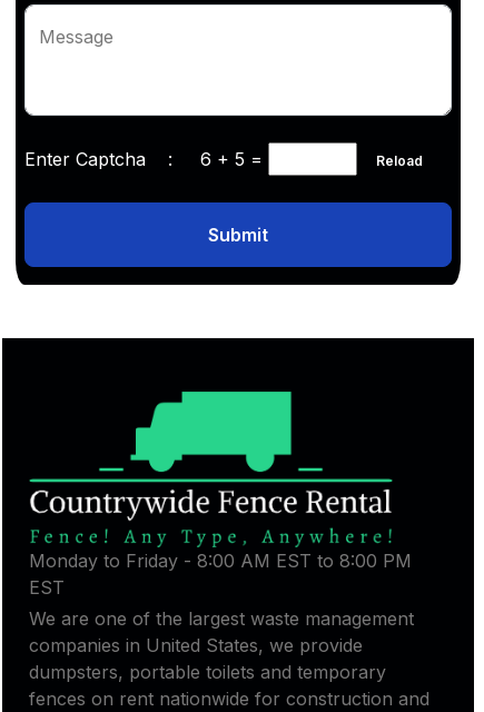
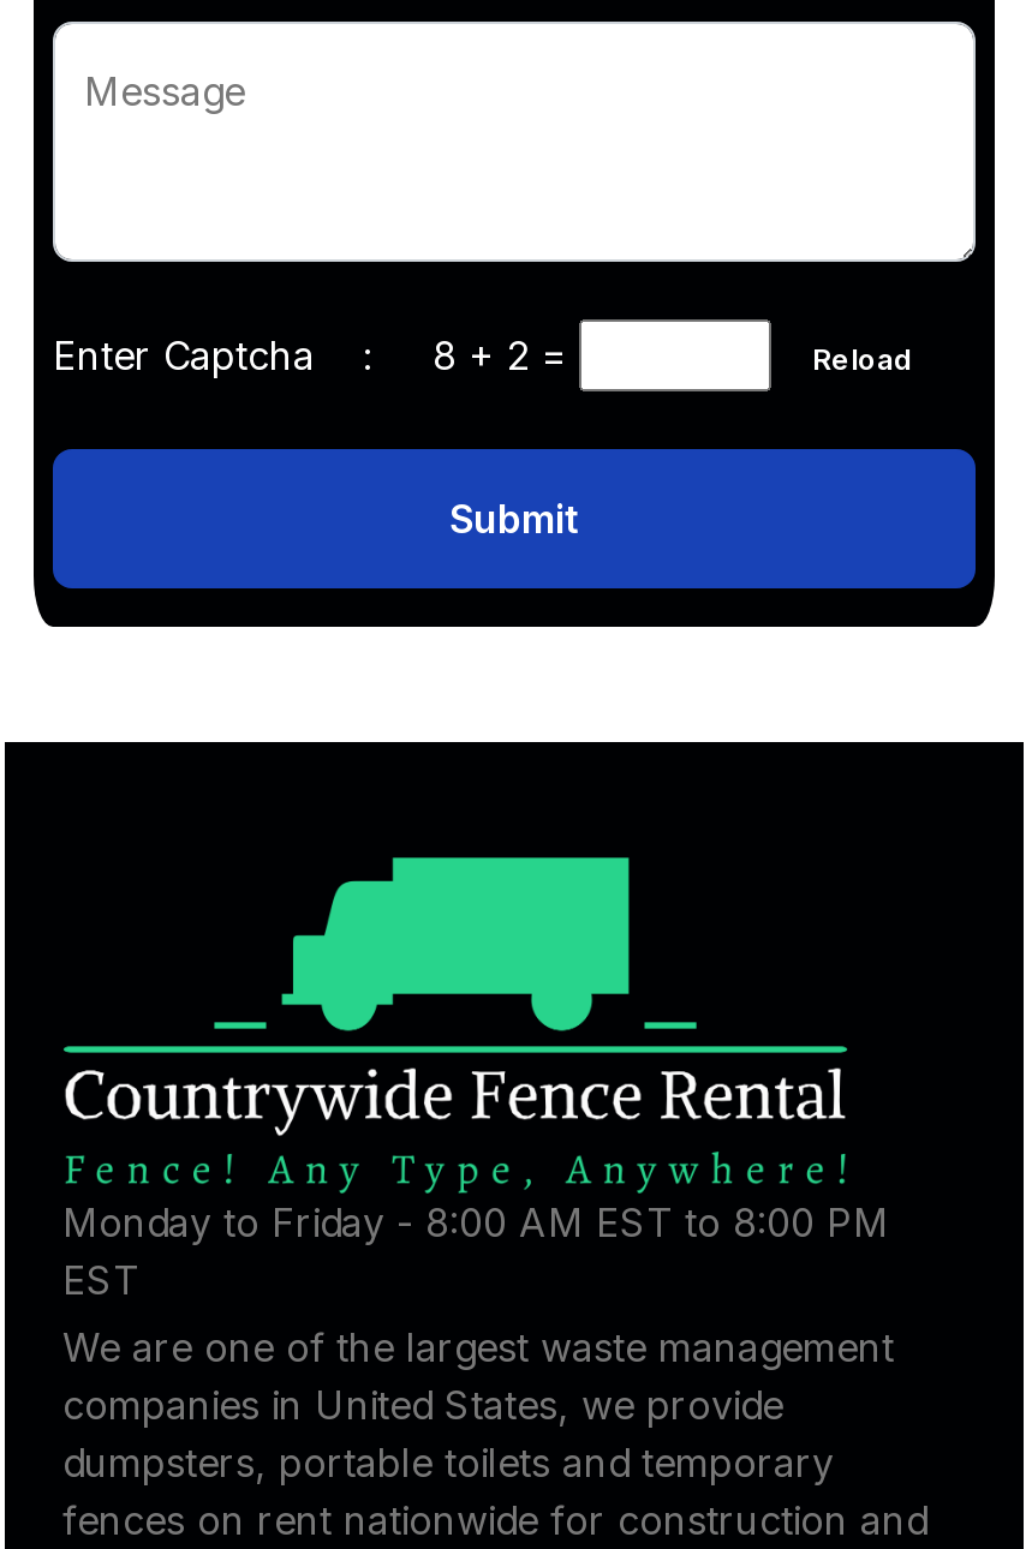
[24,148,268,170] Enter Captcha : 6 + 5 = -> [53,331,579,379] Enter Captcha : 8 + 2 =

